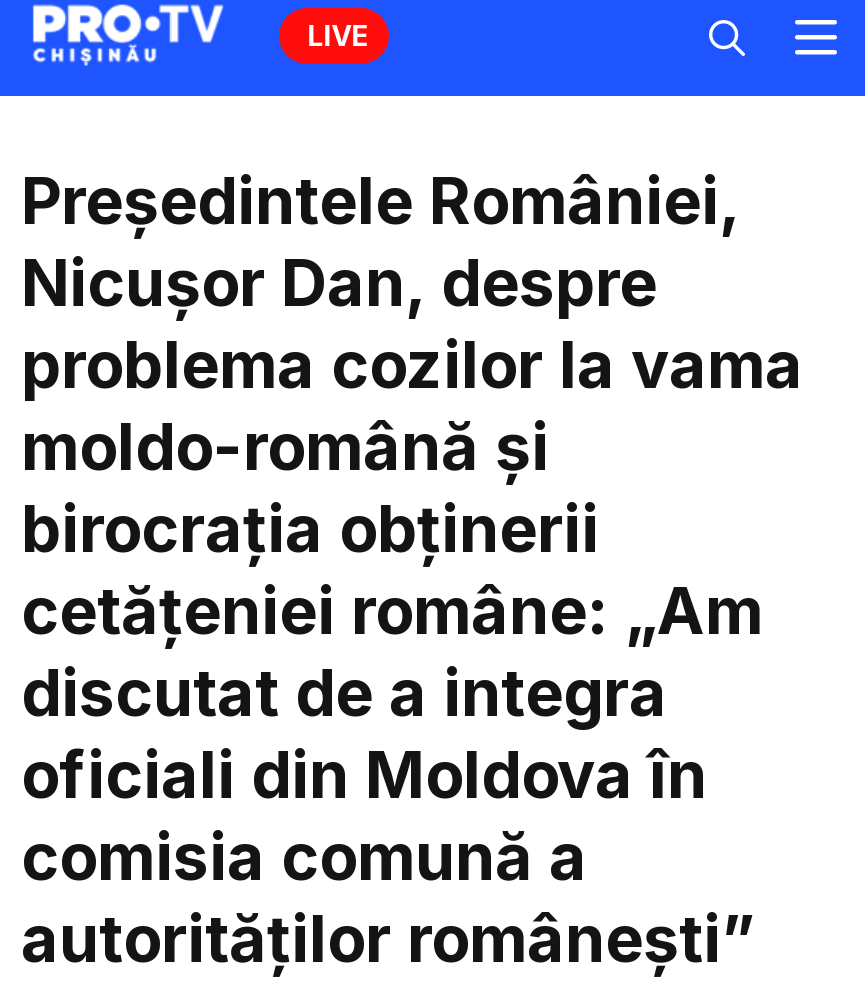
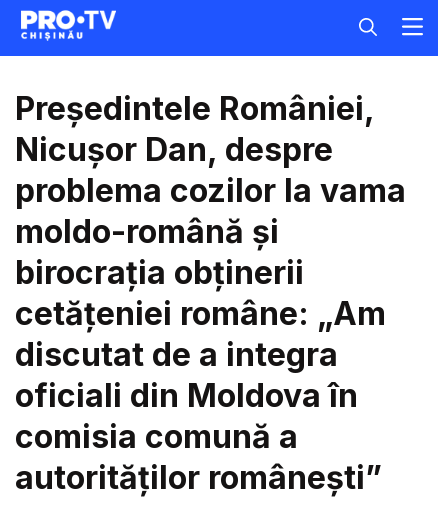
[307,18,369,52] LIVE -> none

